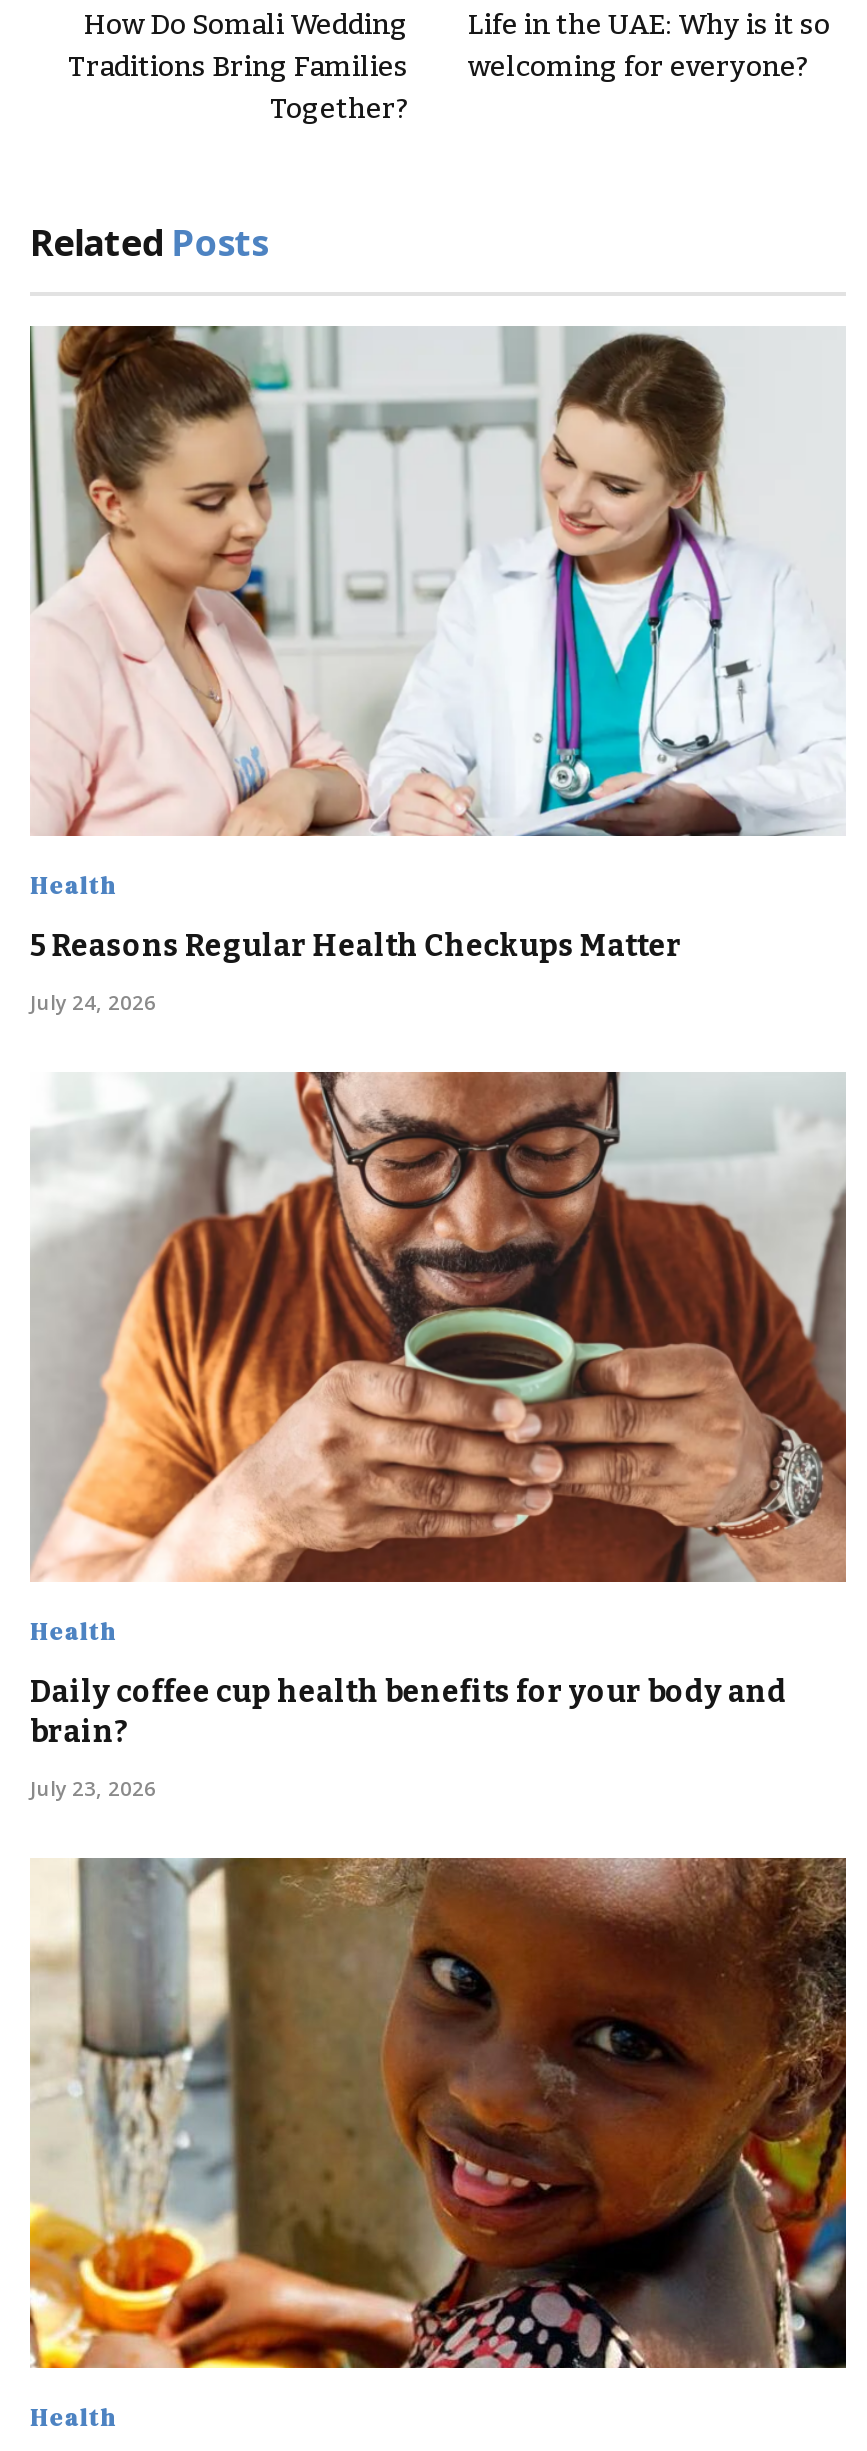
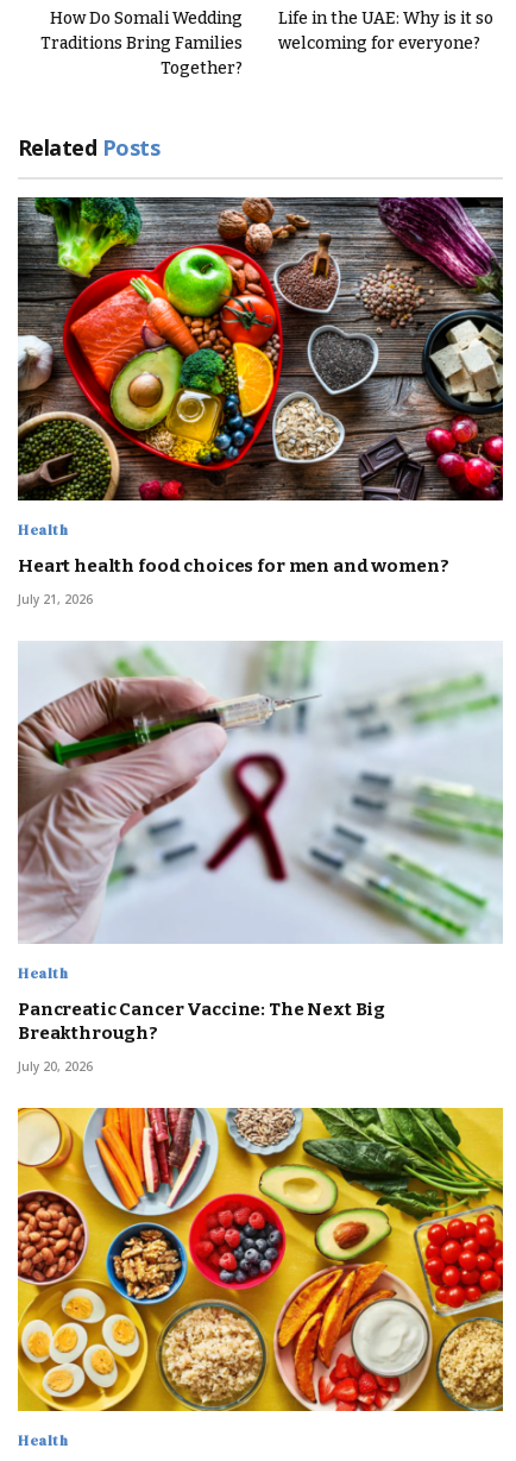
[30,324,846,838] [image] -> [17,196,504,502] [image]
[30,928,682,964] 5 Reasons Regular Health Checkups Matter -> [18,555,449,577] Heart health food choices for men and women?
[30,988,156,1016] July 24, 2026 -> [18,591,93,608] July 21, 2026
[30,1070,848,1584] [image] -> [17,641,503,944] [image]
[30,1674,787,1750] Daily coffee cup health benefits for your body and | brain? -> [18,999,385,1044] Pancreatic Cancer Vaccine: The Next Big | Breakthrough?
[30,1774,156,1802] July 23, 2026 -> [18,1058,93,1075] July 20, 2026
[30,1856,848,2370] [image] -> [17,1107,504,1412] [image]

